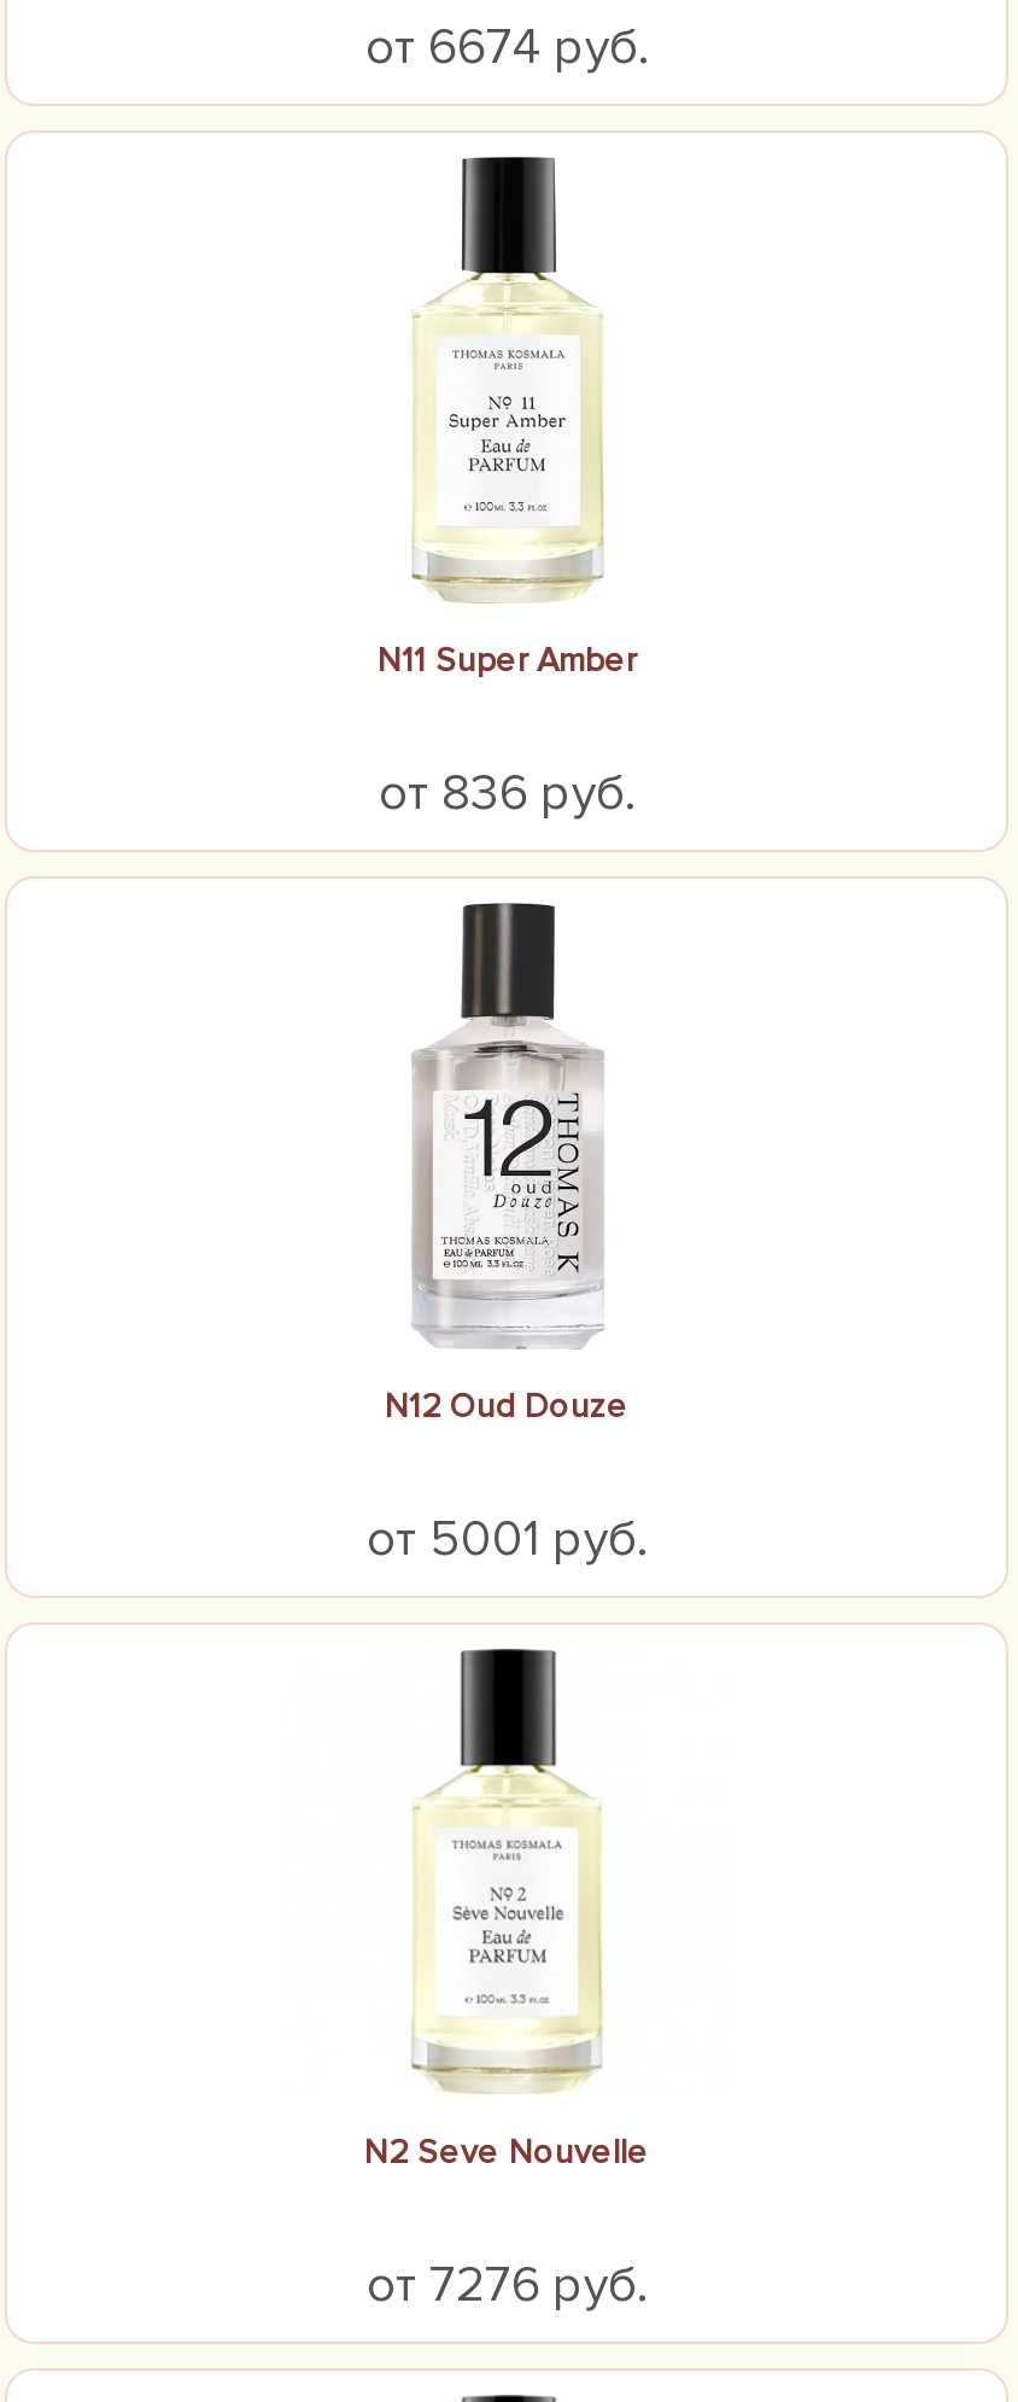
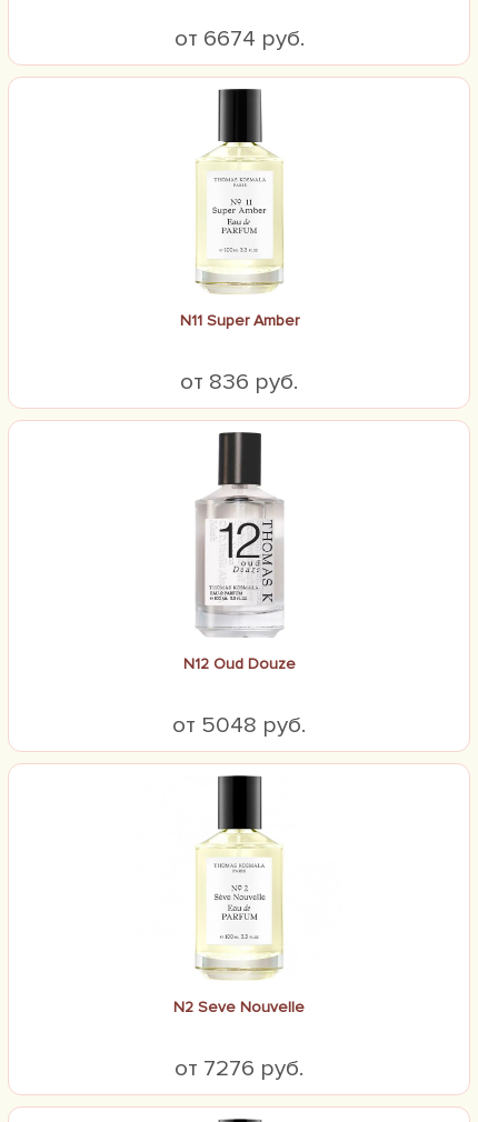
[367,1509,647,1569] от 5001 руб. -> [172,711,306,739] от 5048 руб.

